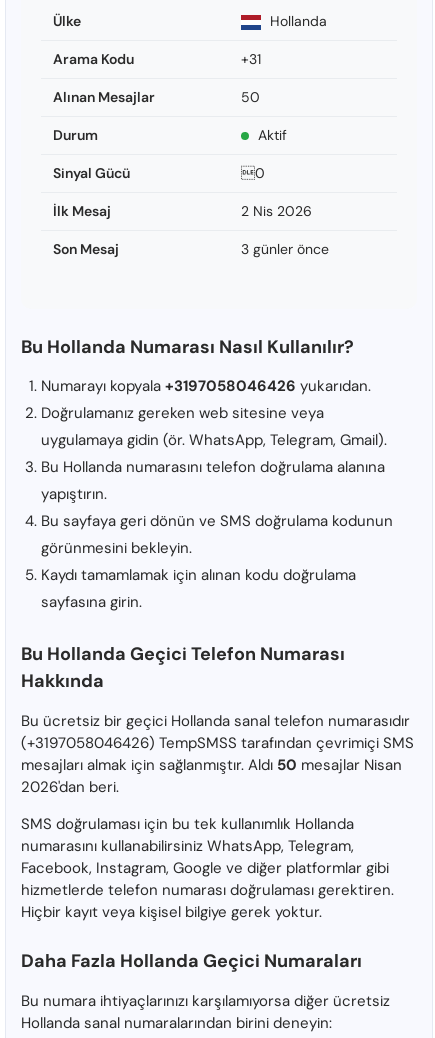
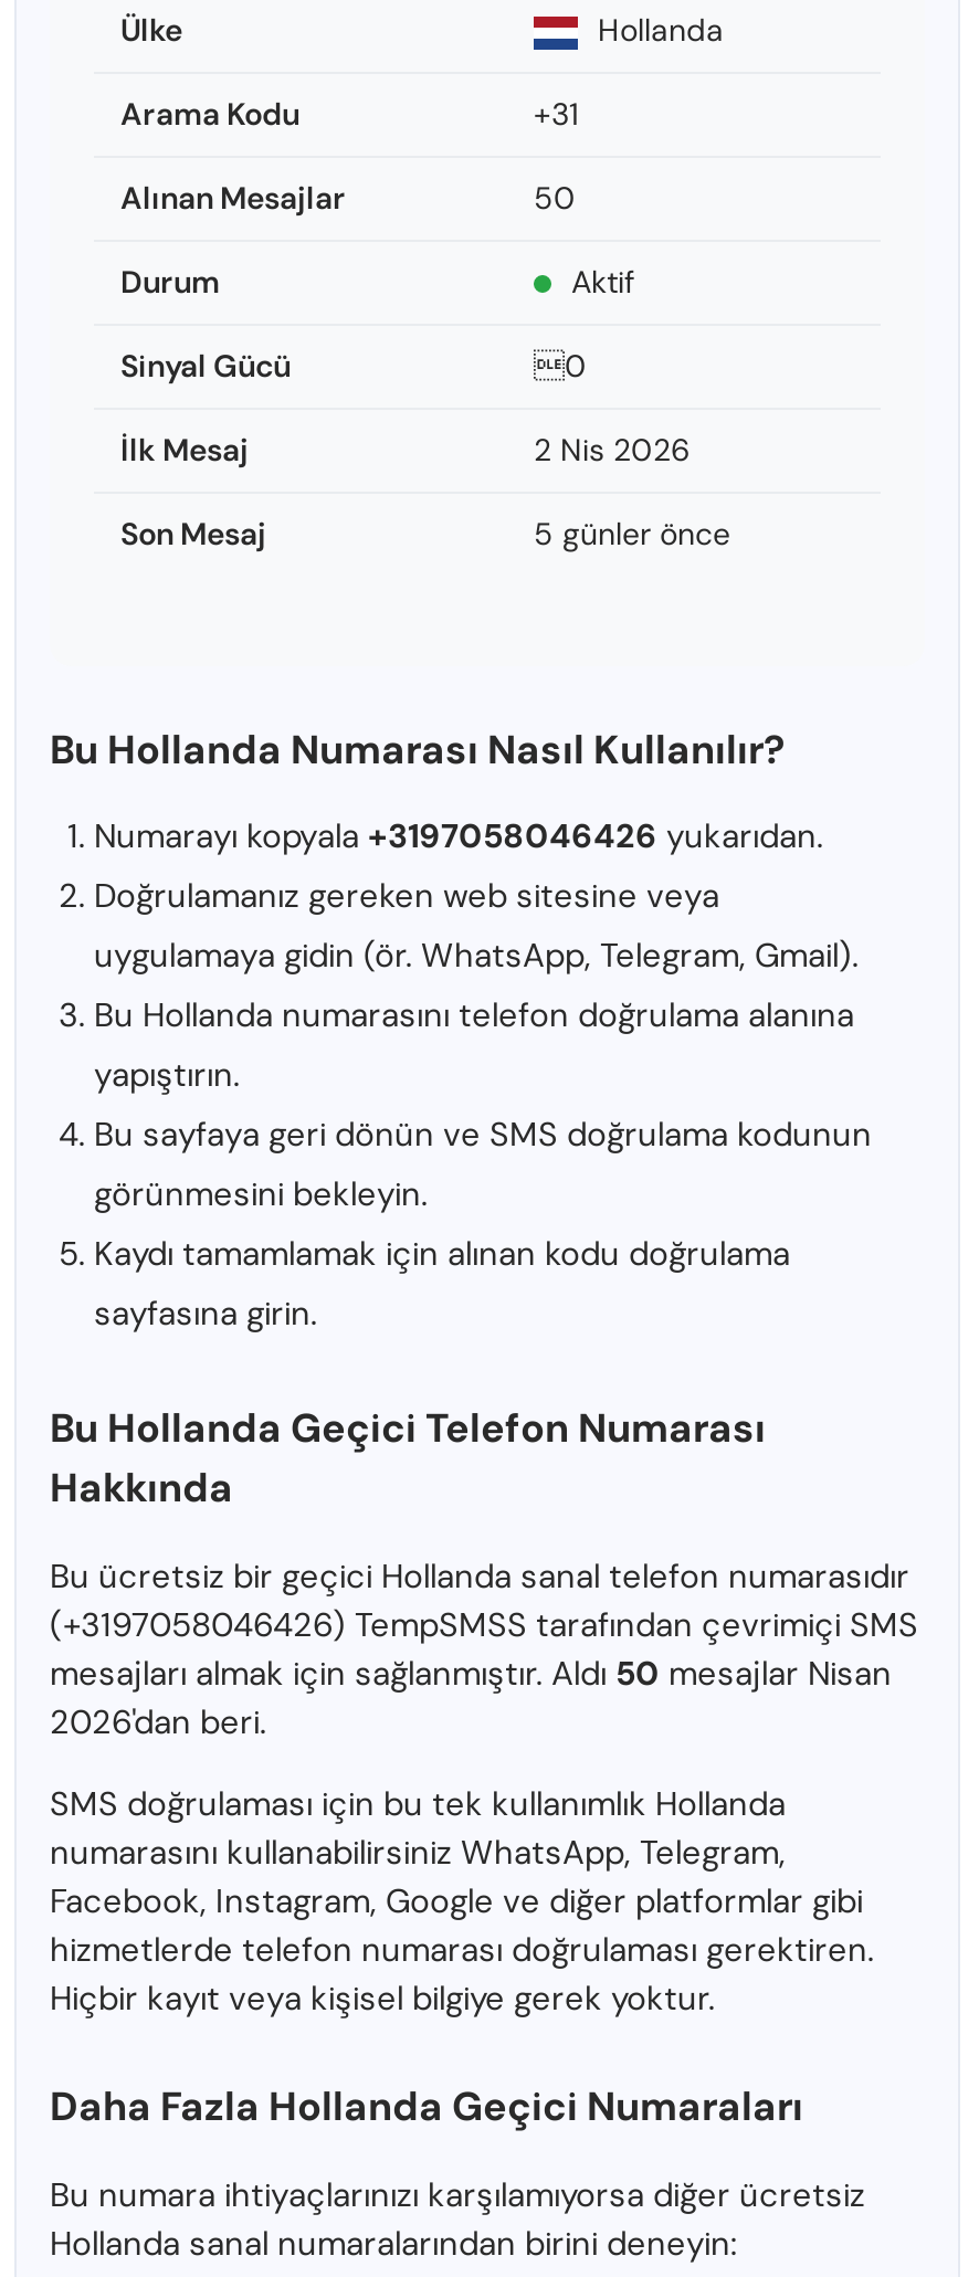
[241,240,329,258] 3 günler önce -> [534,514,730,554] 5 günler önce

